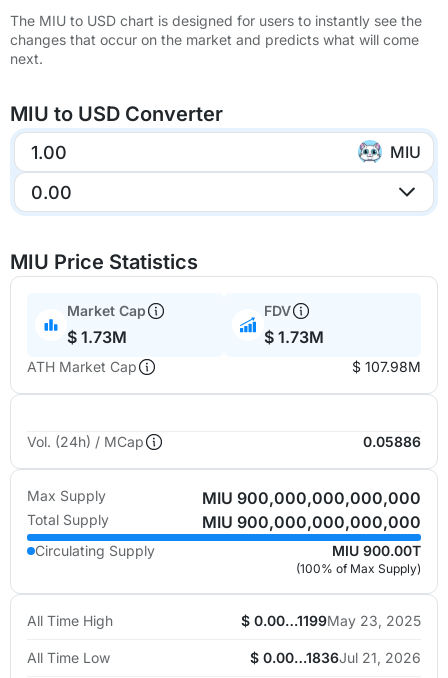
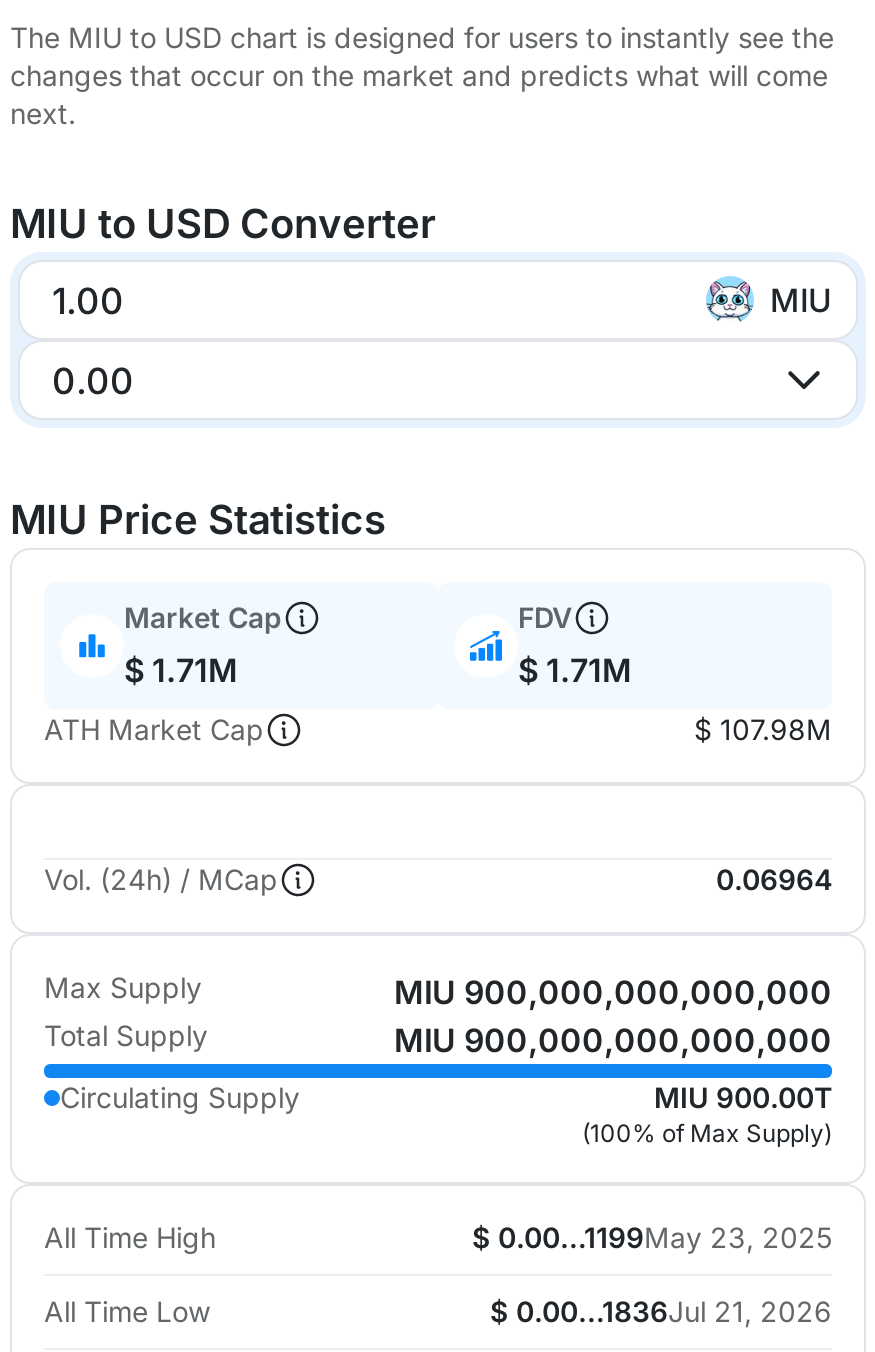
[67,327,127,347] $ 1.73M -> [124,650,238,690] $ 1.71M
[264,327,324,347] $ 1.73M -> [518,650,632,690] $ 1.71M
[363,433,421,450] 0.05886 -> [716,862,832,896] 0.06964

